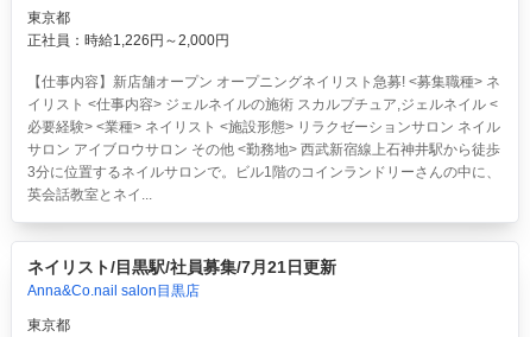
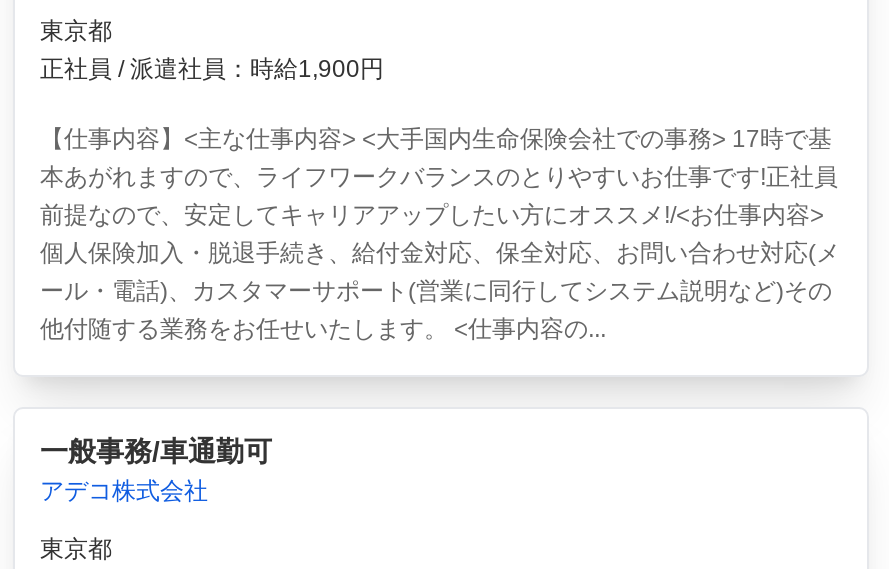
[27,33,229,49] 正社員：時給1,226円～2,000円 -> [40,56,384,84] 正社員 / 派遣社員：時給1,900円
[27,74,500,203] 【仕事内容】新店舗オープン オープニングネイリスト急募! <募集職種> ネ | イリスト <仕事内容> ジェルネイルの施術 スカルプチュア,ジェルネイル < | 必要経験> <業種> ネイリスト <施設形態> リラクゼーションサロン ネイル | サロン アイブロウサロン その他 <勤務地> 西武新宿線上石神井駅から徒歩 | 3分に位置するネイルサロンで。ビル1階のコインランドリーさんの中に、 | 英会話教室とネイ... -> [40,126,840,344] 【仕事内容】<主な仕事内容> <大手国内生命保険会社での事務> 17時で基 | 本あがれますので、ライフワークバランスのとりやすいお仕事です!正社員 | 前提なので、安定してキャリアアップしたい方にオススメ!/<お仕事内容> | 個人保険加入・脱退手続き、給付金対応、保全対応、お問い合わせ対応(メ | ール・電話)、カスタマーサポート(営業に同行してシステム説明など)その | 他付随する業務をお任せいたします。 <仕事内容の...
[27,258,336,300] ネイリスト/目黒駅/社員募集/7月21日更新 | Anna&Co.nail salon目黒店 -> [40,436,272,506] 一般事務/車通勤可 | アデコ株式会社

